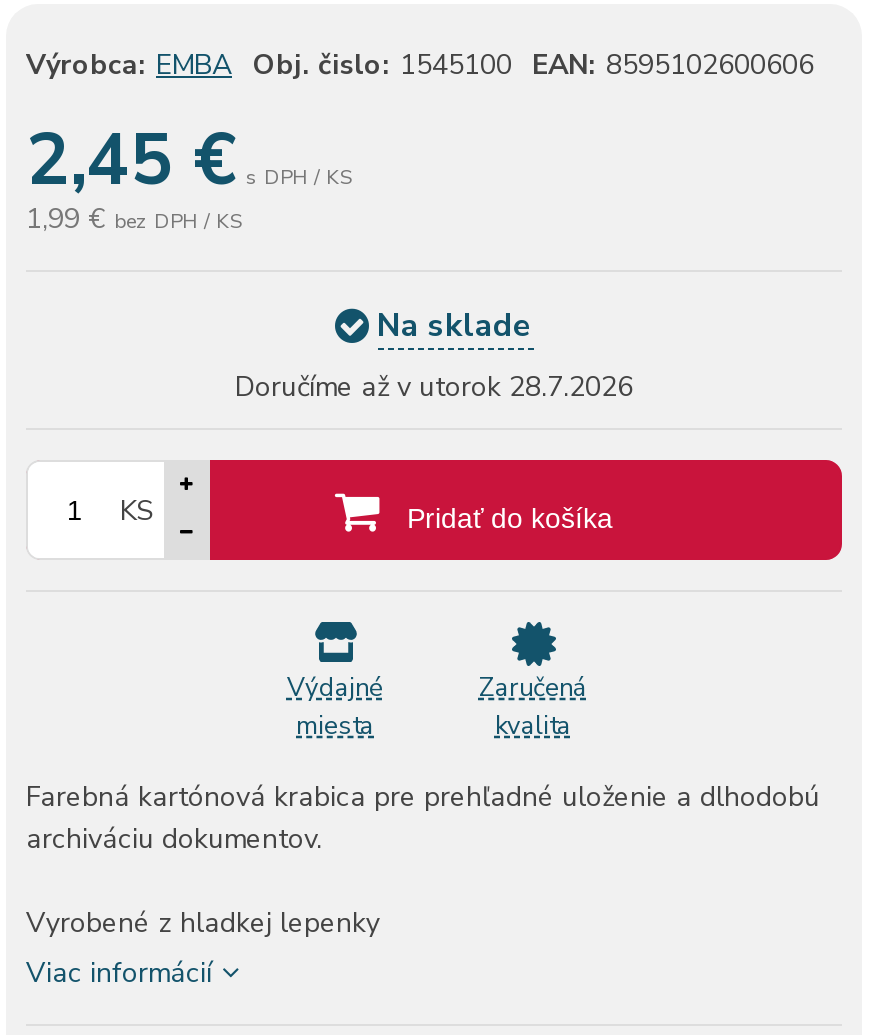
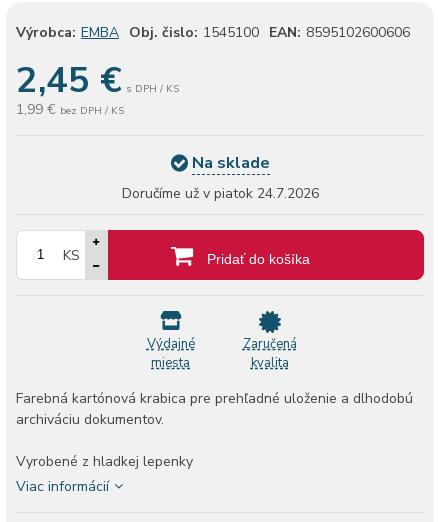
[235,368,633,406] Doručíme až v utorok 28.7.2026 -> [121,183,318,202] Doručíme už v piatok 24.7.2026

